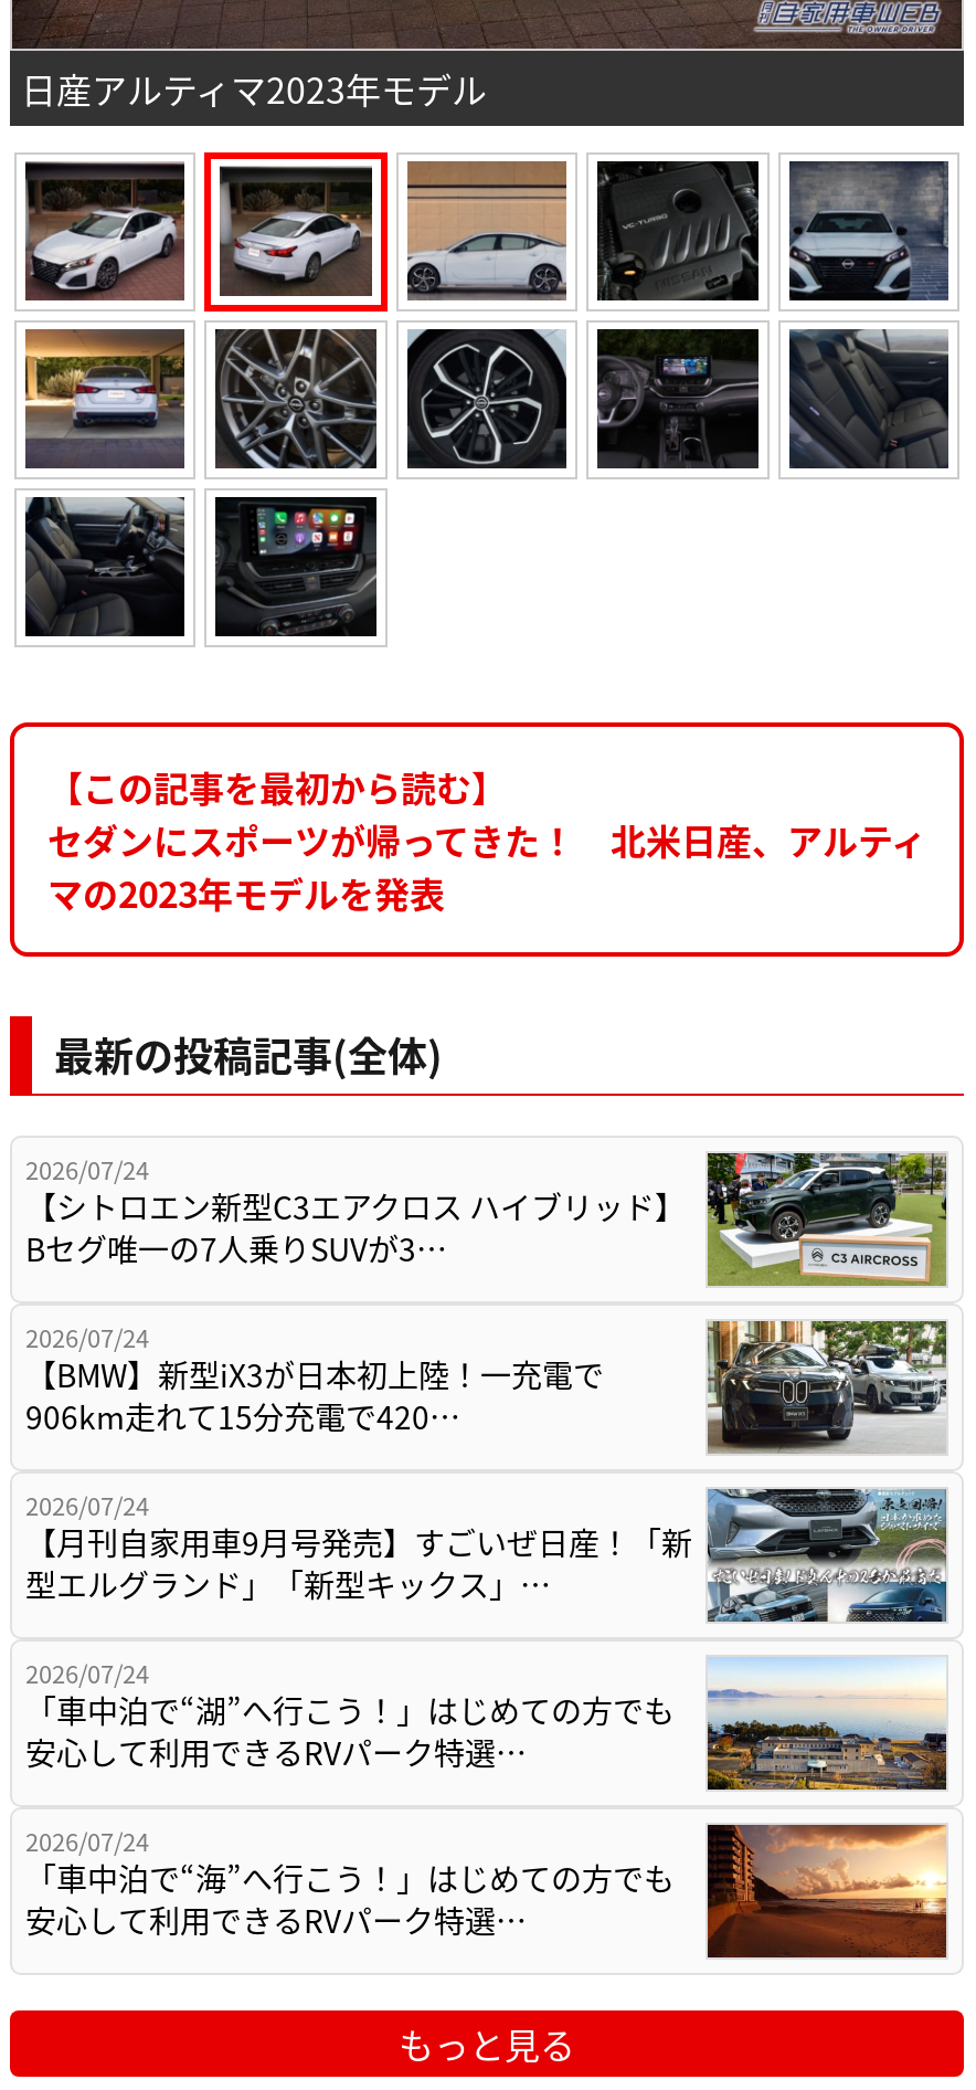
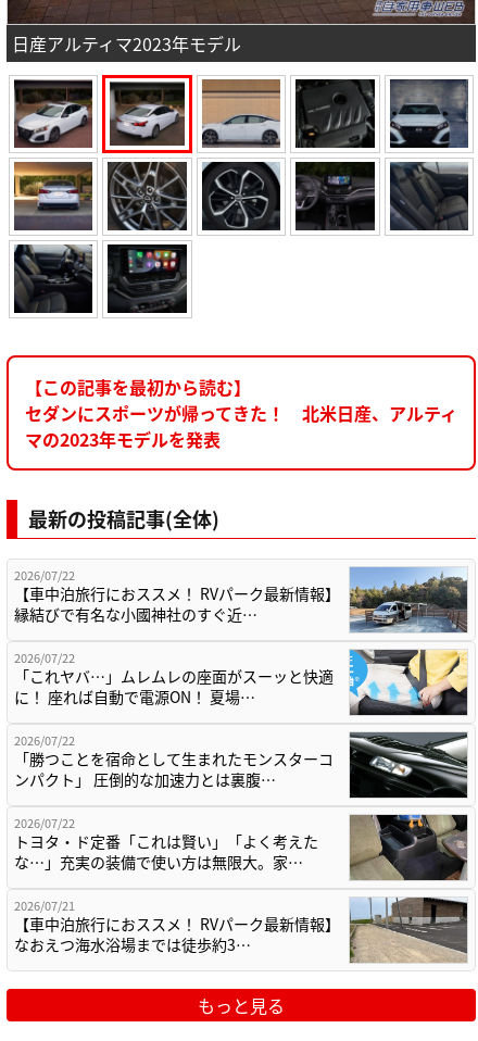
[25,1150,948,1288] [image] | 2026/07/24 | 【シトロエン新型C3エアクロス ハイブリッド】 | Bセグ唯一の7人乗りSUVが3… -> [14,566,468,634] [image] | 2026/07/22 | 【車中泊旅行におススメ！ RVパーク最新情報】 | 縁結びで有名な小國神社のすぐ近…
[25,1318,604,1437] 2026/07/24 | 【BMW】新型iX3が日本初上陸！一充電で | 906km走れて15分充電で420… -> [14,648,334,707] 2026/07/22 | 「これヤバ…」ムレムレの座面がスーッと快適 | に！ 座れば自動で電源ON！ 夏場…
[25,1319,948,1605] [image] | 2026/07/24 | 【月刊自家用車9月号発売】すごいぜ日産！「新 | 型エルグランド」「新型キックス」… -> [14,649,468,790] [image] | 2026/07/22 | 「勝つことを宿命として生まれたモンスターコ | ンパクト」 圧倒的な加速力とは裏腹…
[708,1489,948,1624] [image] -> [349,732,468,799] [image]
[25,1654,946,1792] [image] | 2026/07/24 | 「車中泊で“湖”へ行こう！」はじめての方でも | 安心して利用できるRVパーク特選… -> [14,814,468,881] [image] | 2026/07/22 | トヨタ・ド定番「これは賢い」「よく考えた | な…」充実の装備で使い方は無限大。家…
[25,1822,948,1960] [image] | 2026/07/24 | 「車中泊で“海”へ行こう！」はじめての方でも | 安心して利用できるRVパーク特選… -> [14,896,468,964] [image] | 2026/07/21 | 【車中泊旅行におススメ！ RVパーク最新情報】 | なおえつ海水浴場までは徒歩約3…

